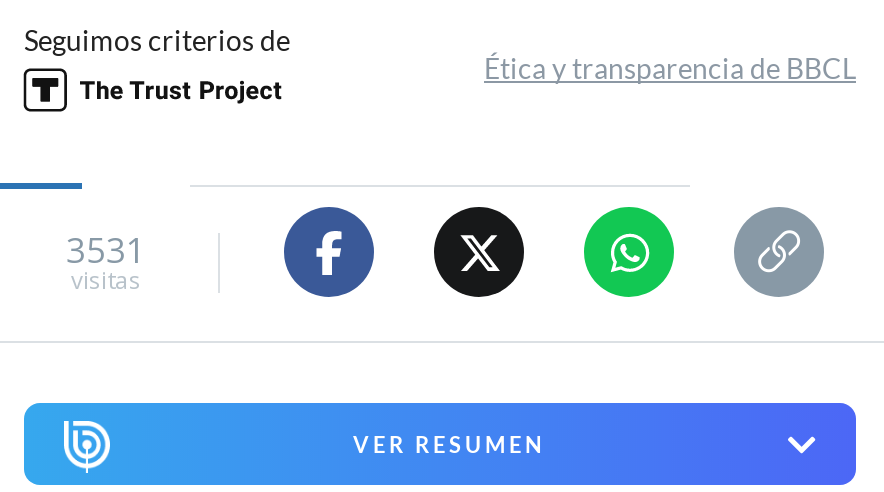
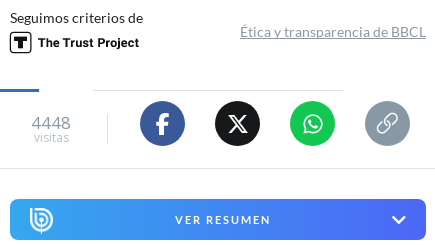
[66,227,146,273] 3531 -> [31,111,71,134] 4448

